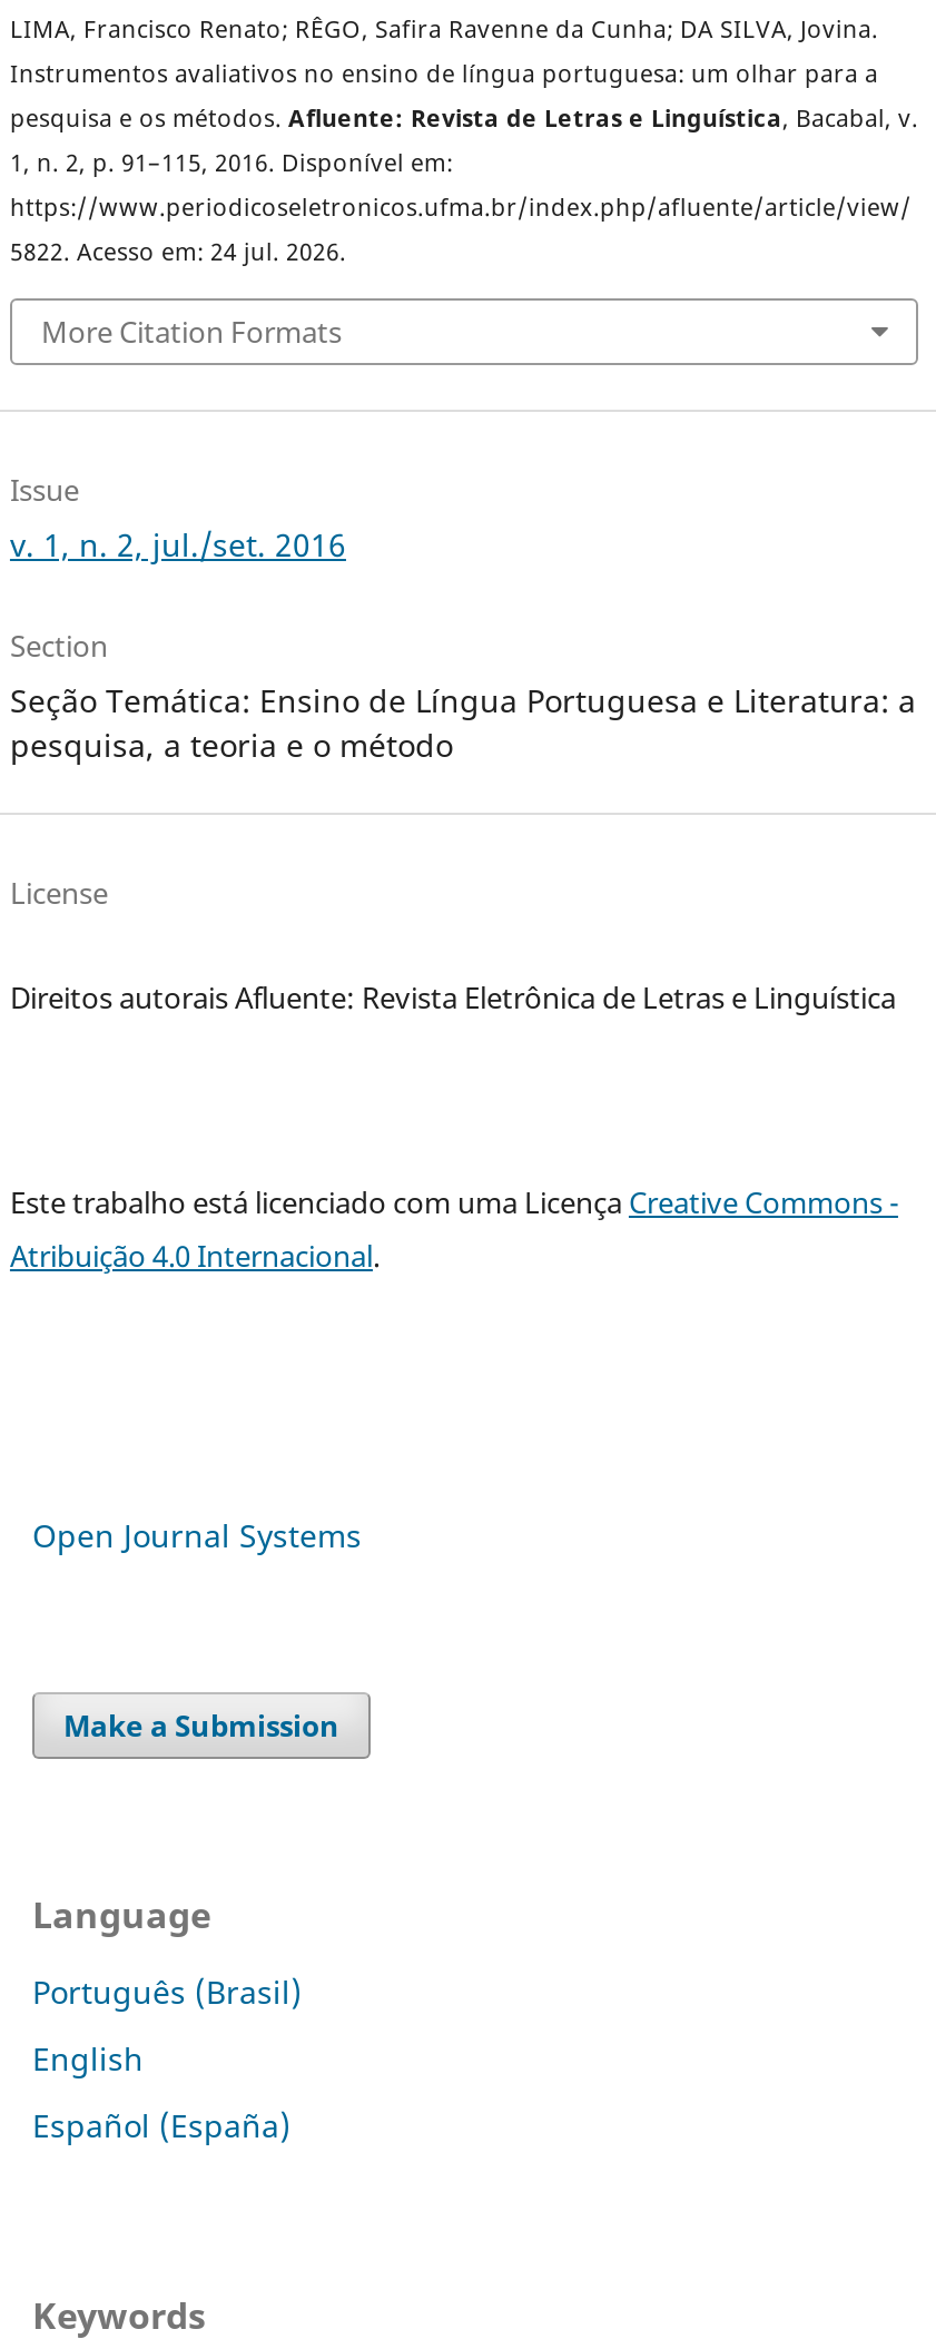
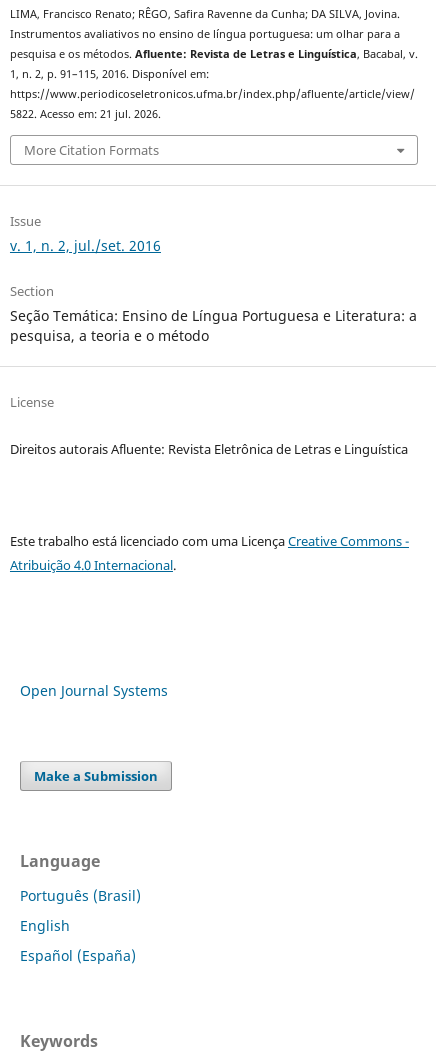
[10,236,346,267] 5822. Acesso em: 24 jul. 2026. -> [10,107,161,121] 5822. Acesso em: 21 jul. 2026.

